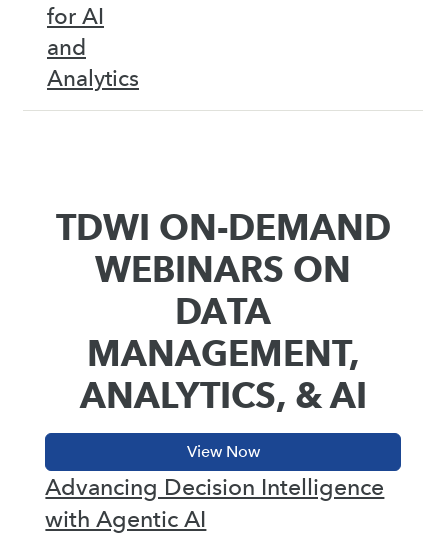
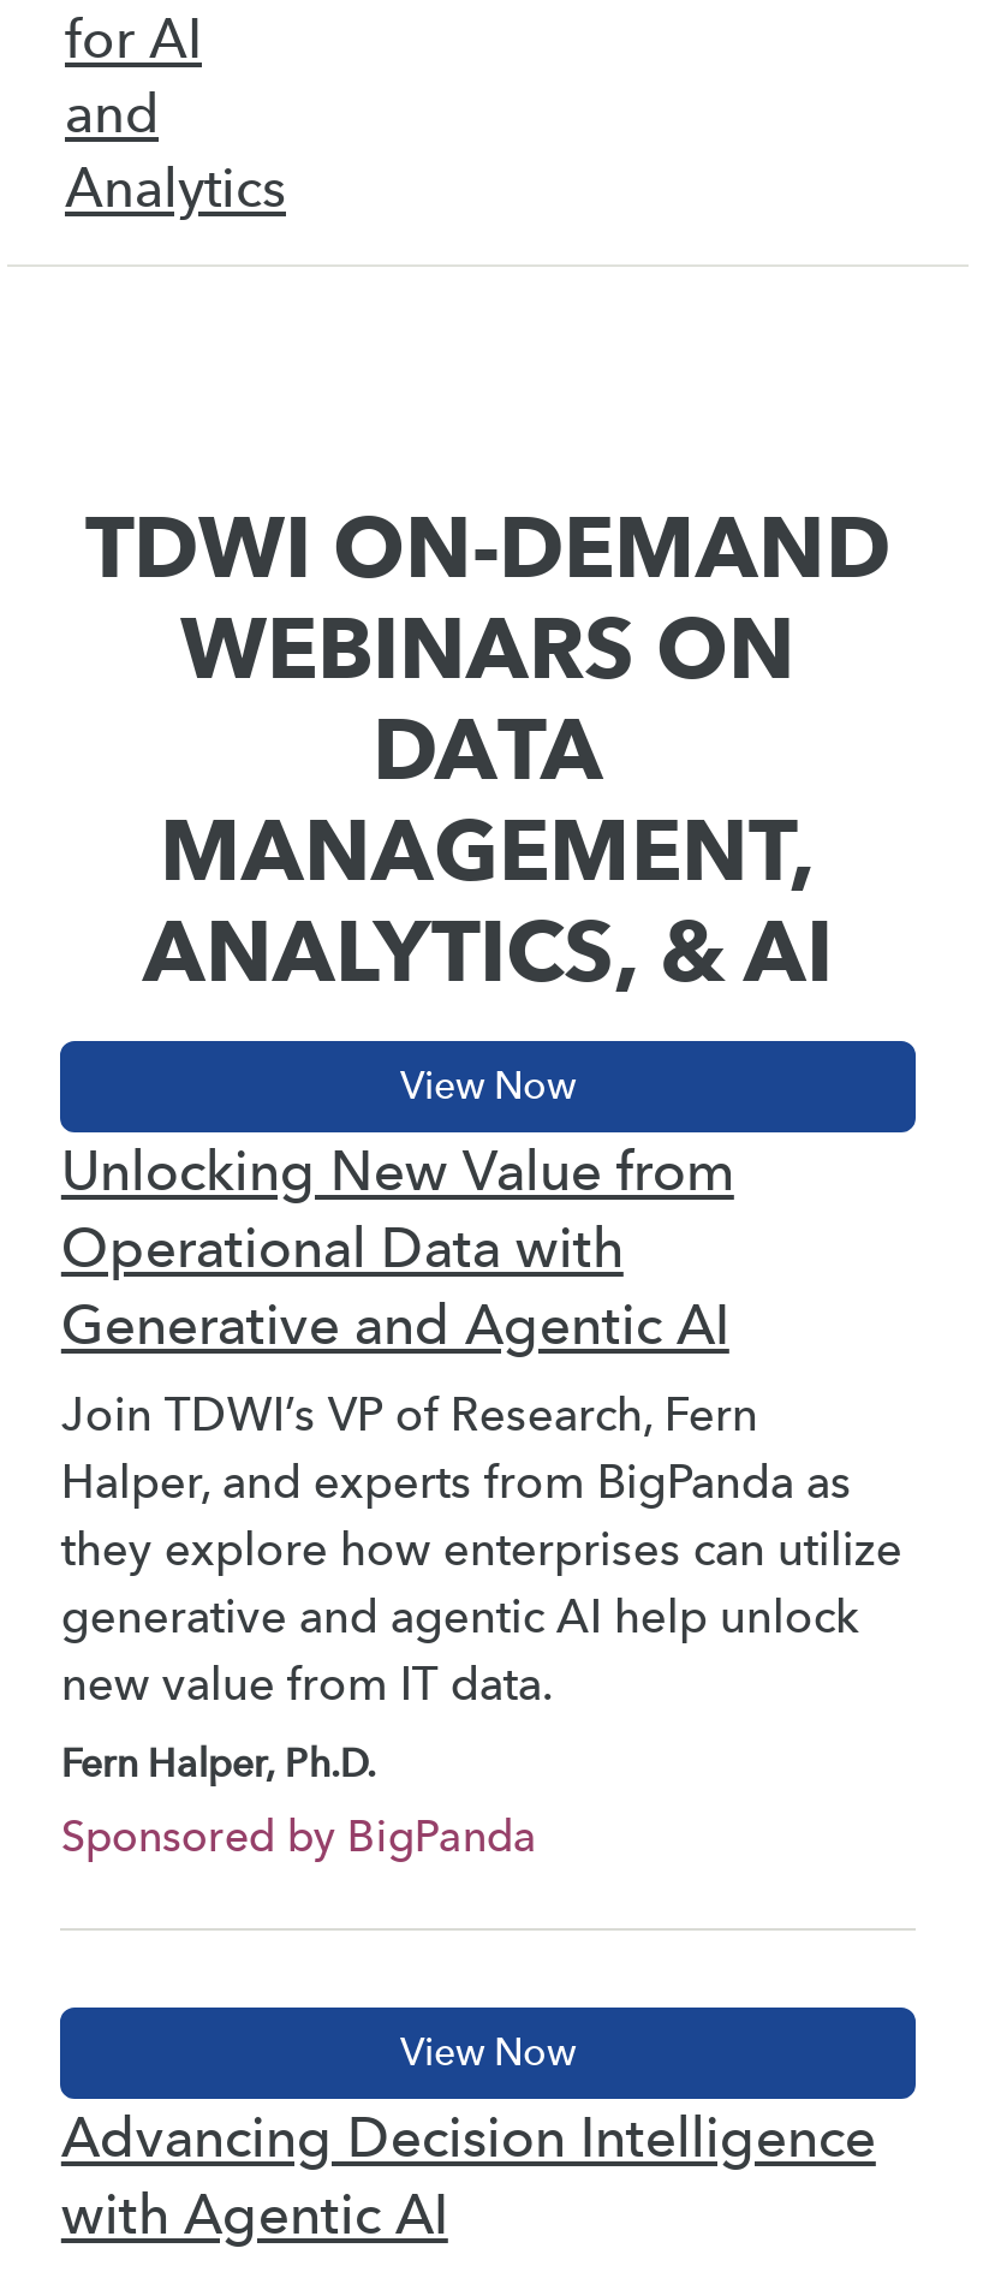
none -> [61,1136,902,1863] Unlocking New Value from | Operational Data with | Generative and Agentic AI | Join TDWI’s VP of Research, Fern | Halper, and experts from BigPanda as | they explore how enterprises can utilize | generative and agentic AI help unlock | new value from IT data. | Fern Halper, Ph.D. | Sponsored by BigPanda

